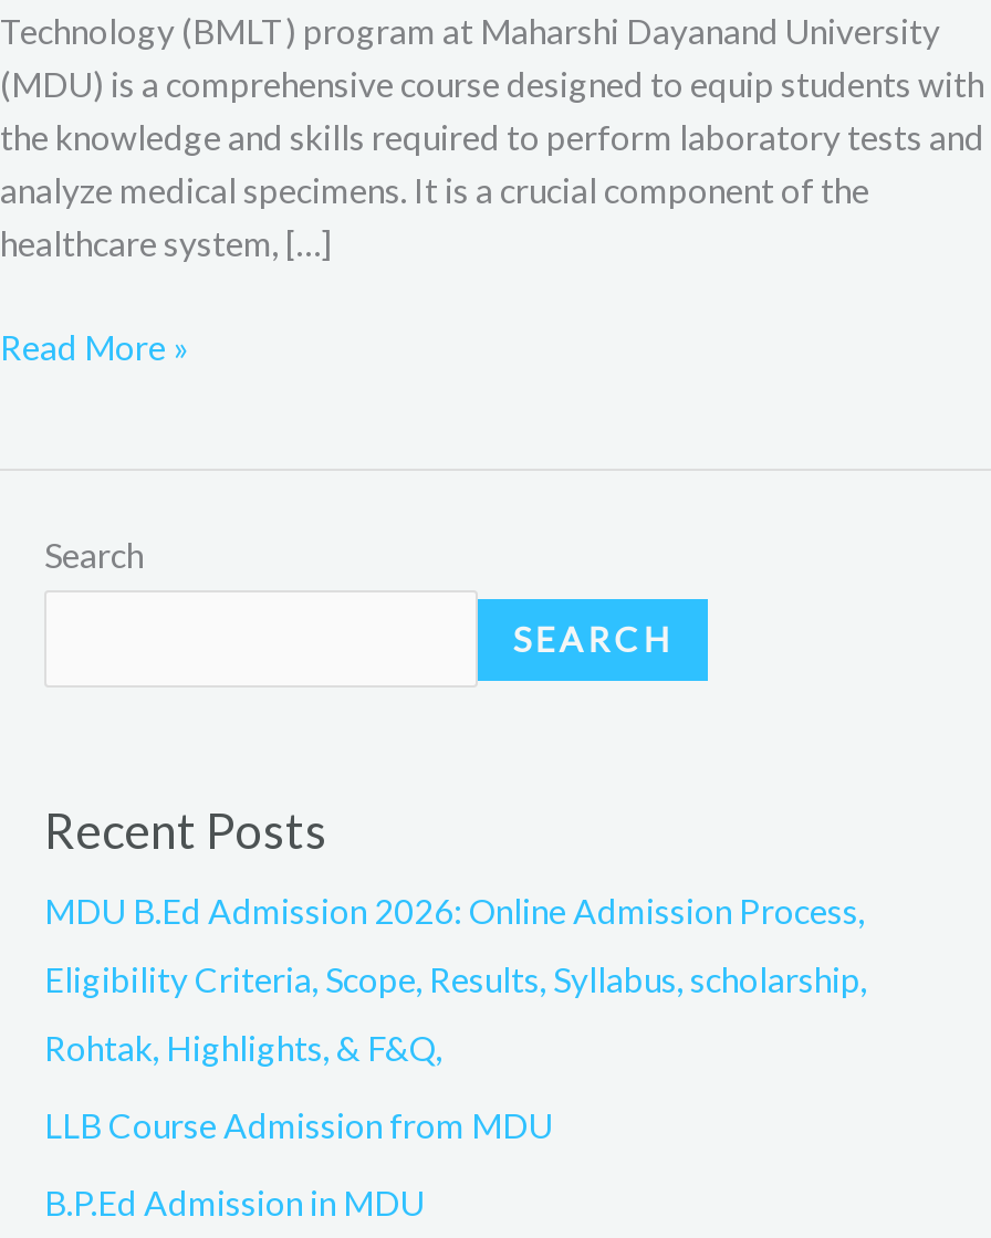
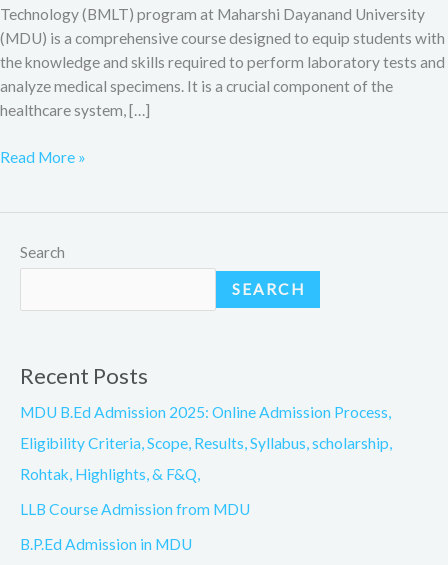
[44,891,865,931] MDU B.Ed Admission 2026: Online Admission Process, -> [20,403,391,421] MDU B.Ed Admission 2025: Online Admission Process,

